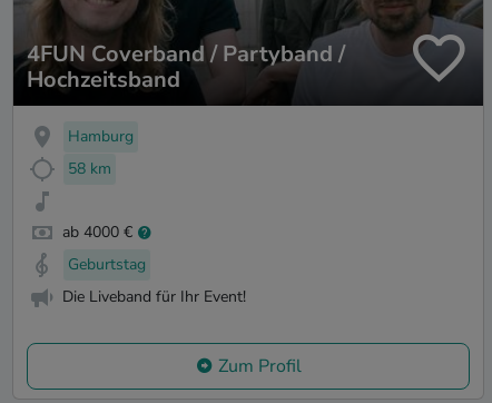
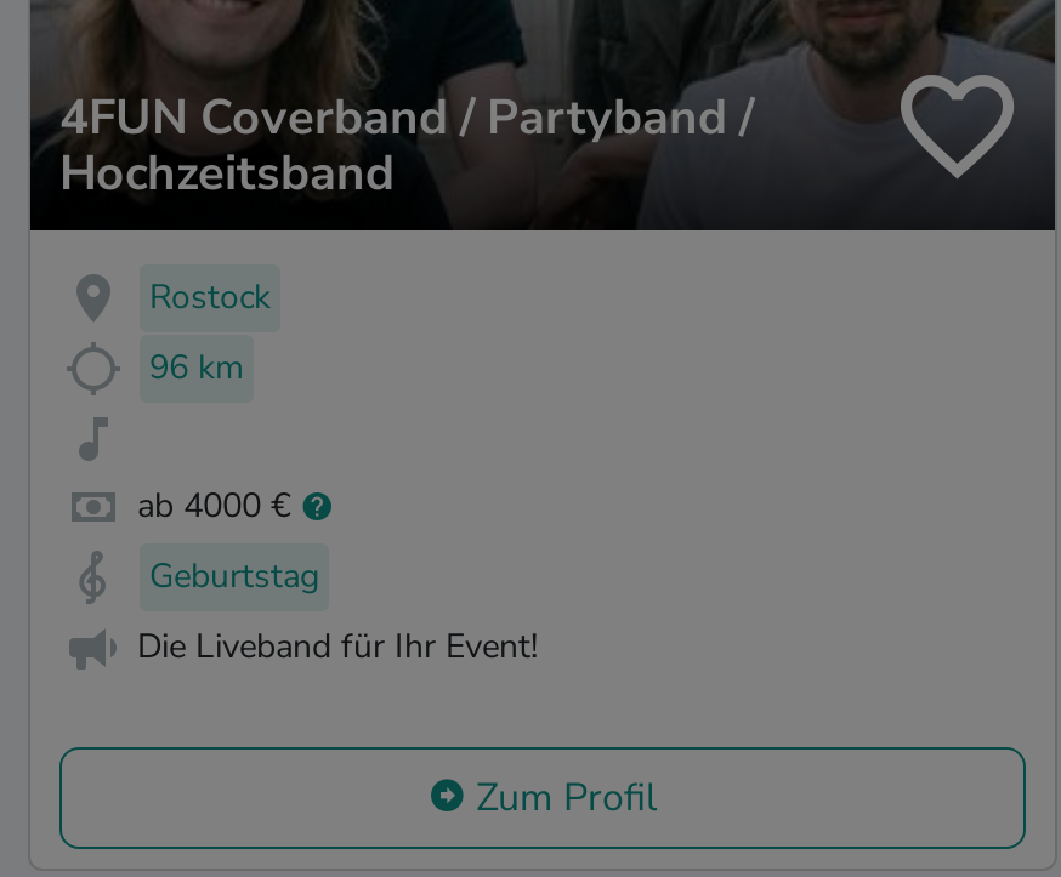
[68,126,134,147] Hamburg -> [149,274,271,320] Rostock
[68,158,111,179] 58 km -> [149,344,244,390] 96 km

